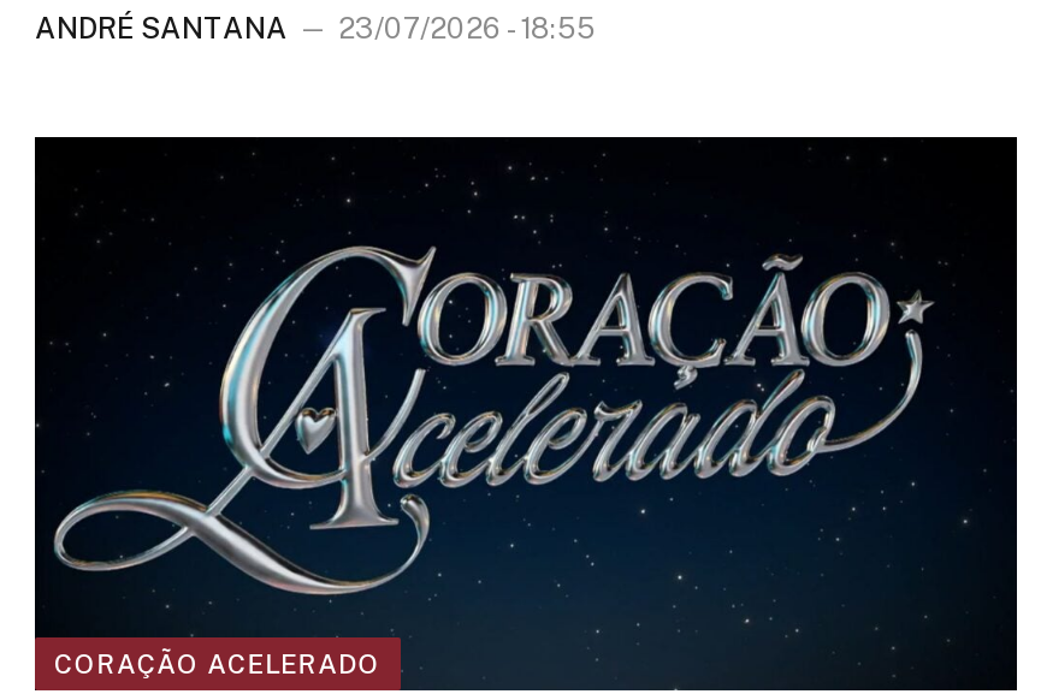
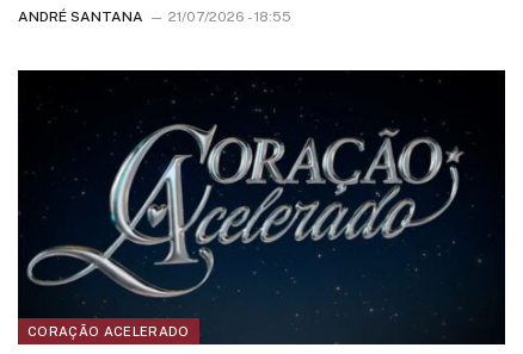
[35,12,596,46] ANDRÉ SANTANA 23/07/2026 - 18:55 -> [18,8,291,25] ANDRÉ SANTANA 21/07/2026 - 18:55

